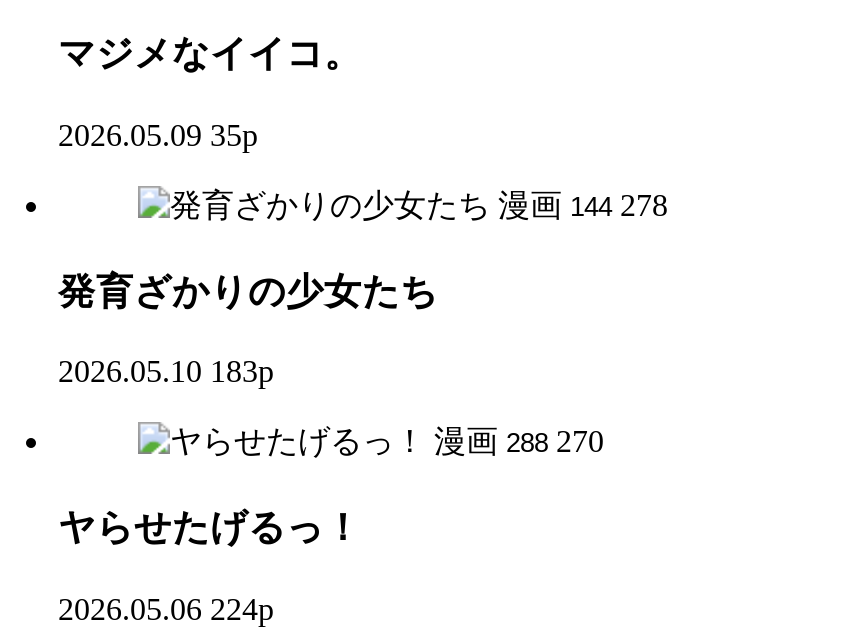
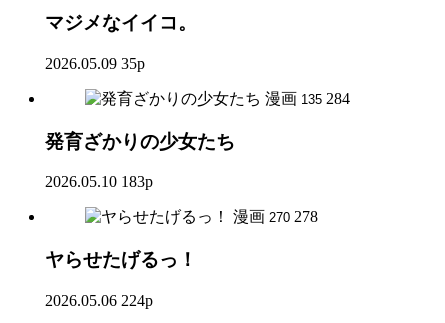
[498,188,668,222] 漫画 144 278 -> [265,90,350,107] 漫画 135 284
[434,424,604,458] 漫画 288 270 -> [233,208,318,225] 漫画 270 278

